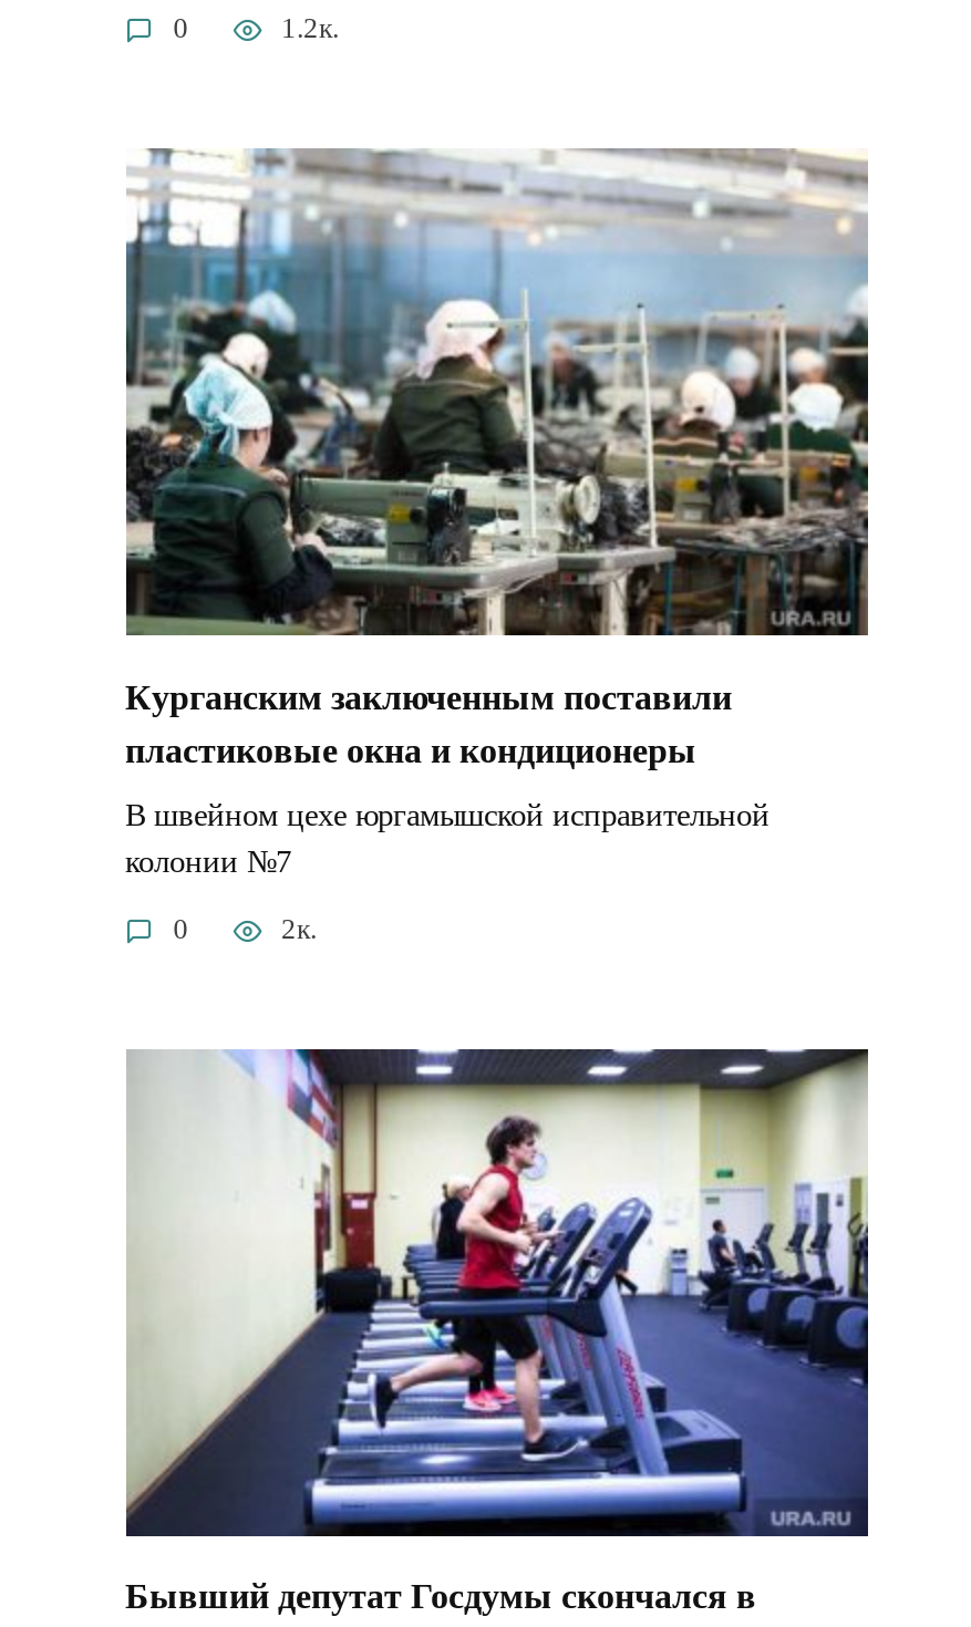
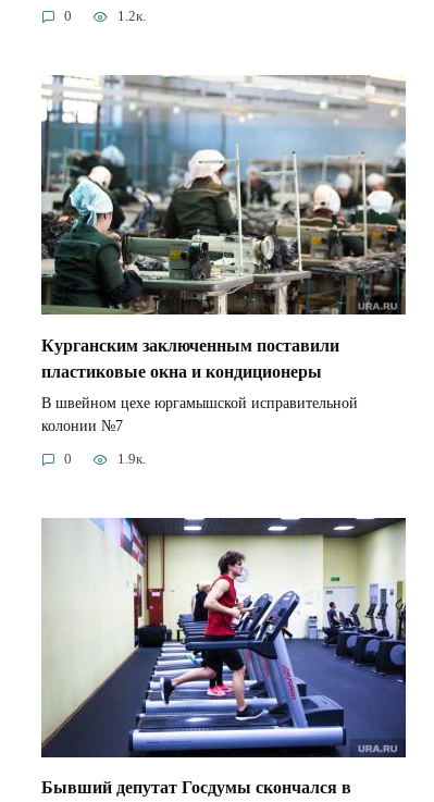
[281,914,317,945] 2к. -> [117,452,146,467] 1.9к.

